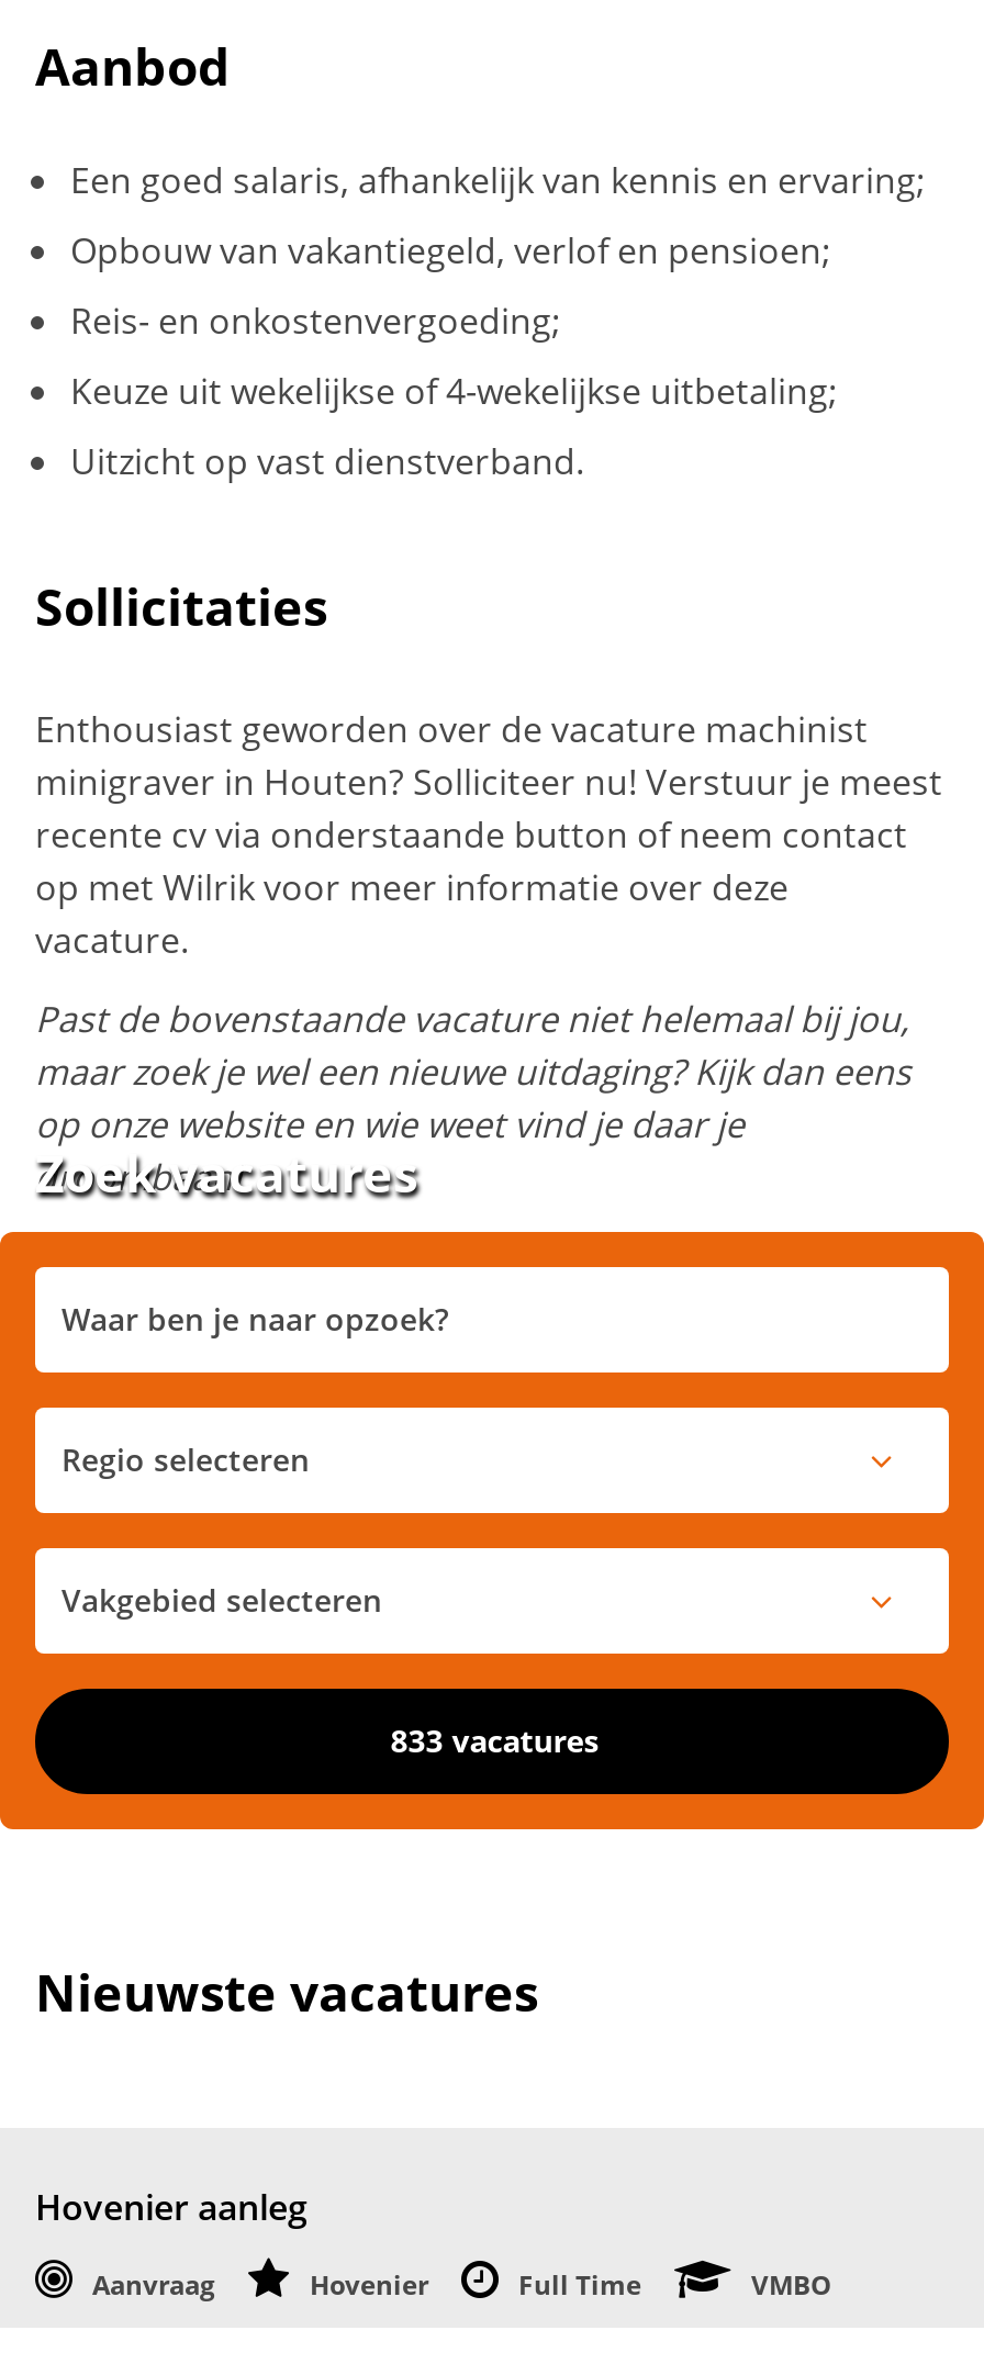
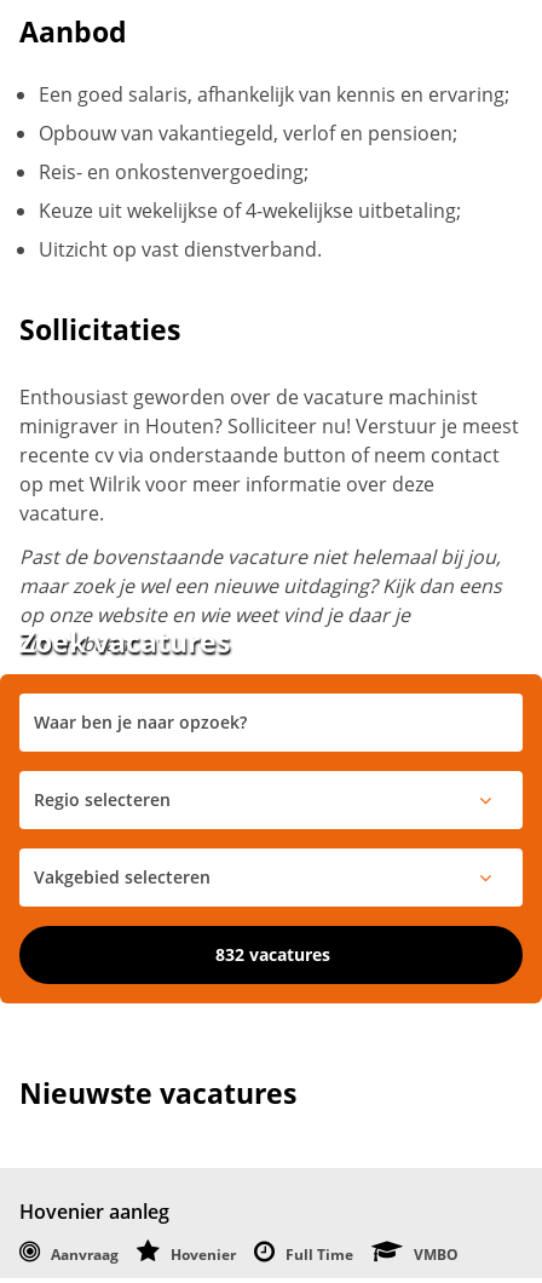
[391,1720,599,1761] 833 vacatures -> [215,943,330,966] 832 vacatures

